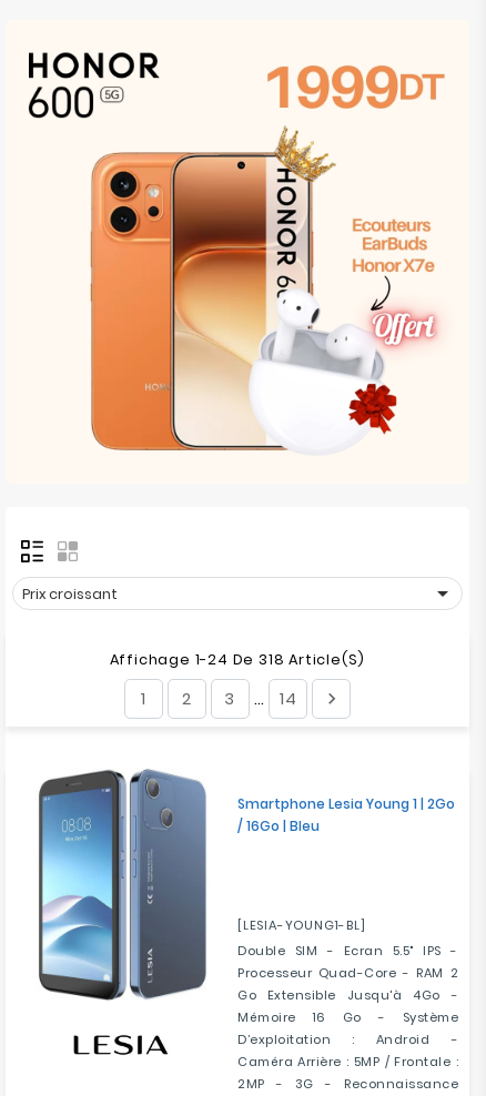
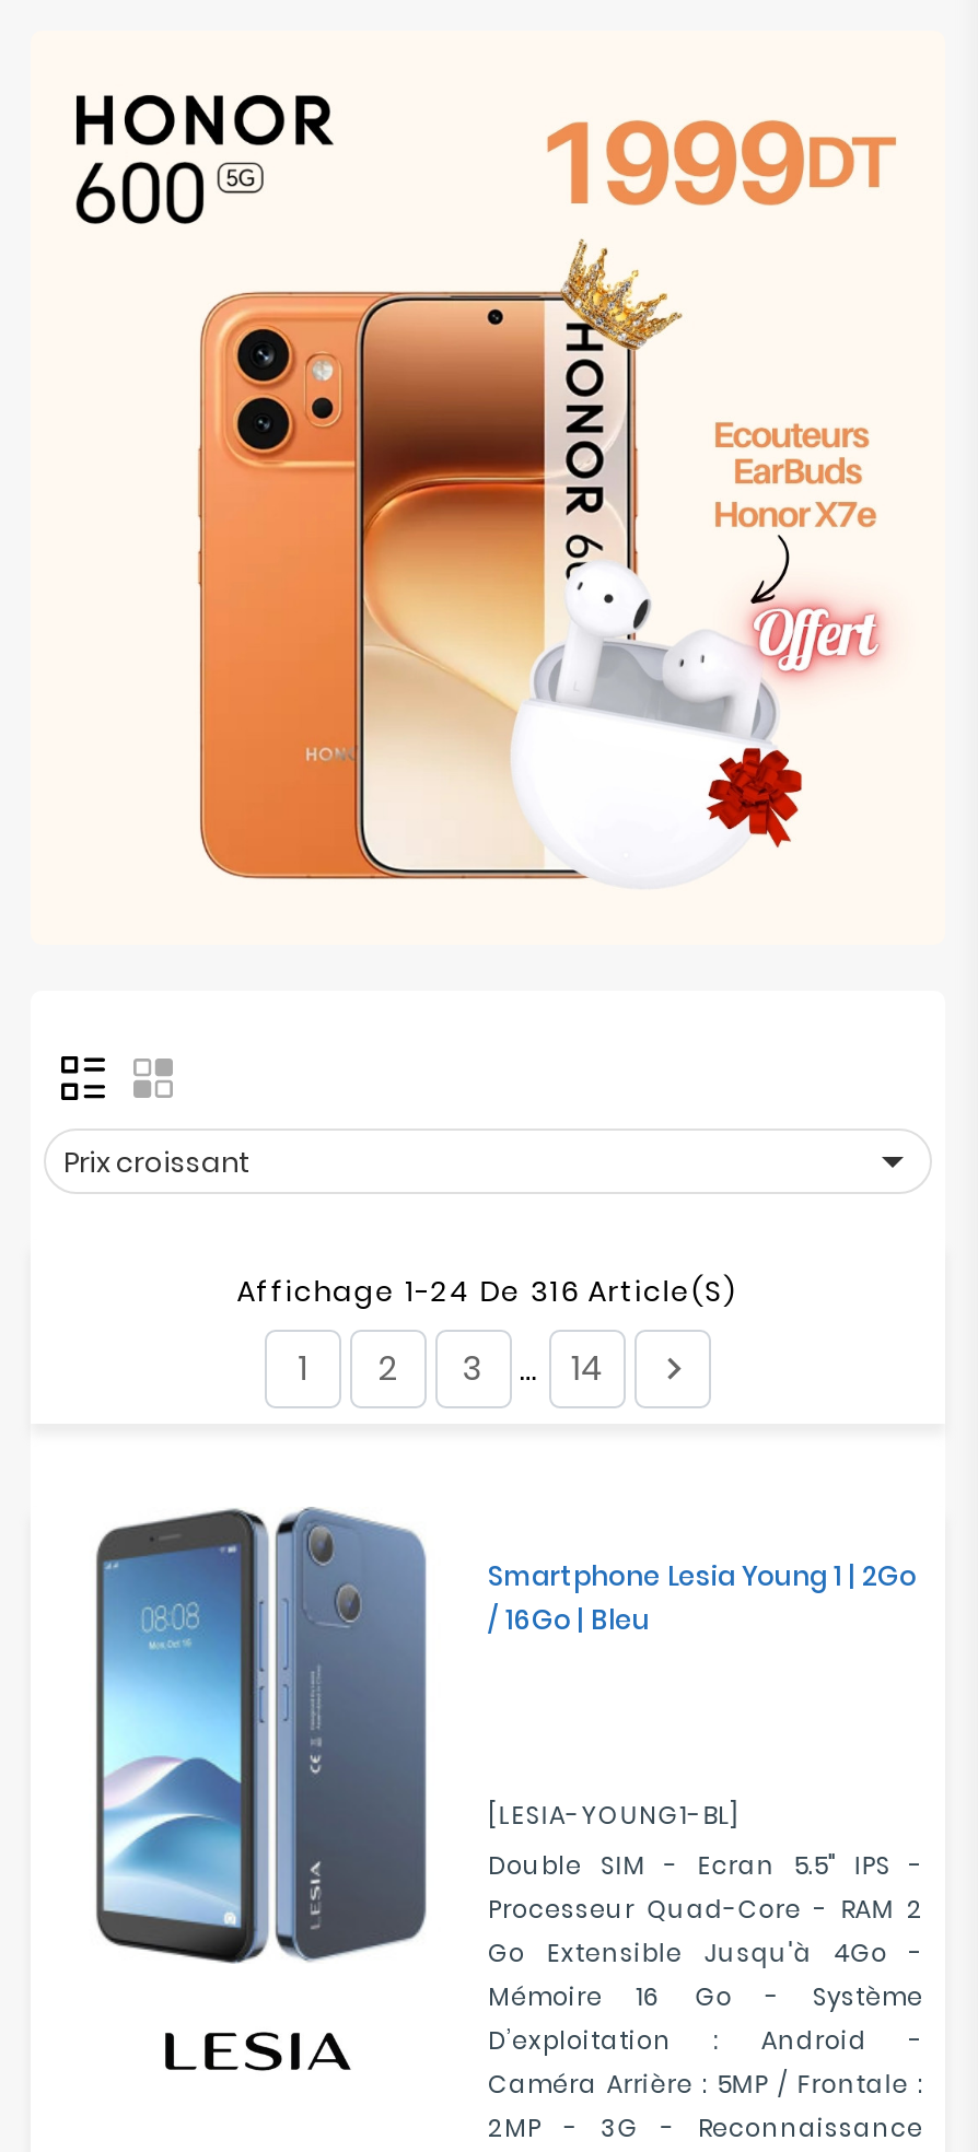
[110,650,365,669] Affichage 1-24 De 318 Article(s) -> [237,1273,739,1310] Affichage 1-24 De 316 Article(s)

